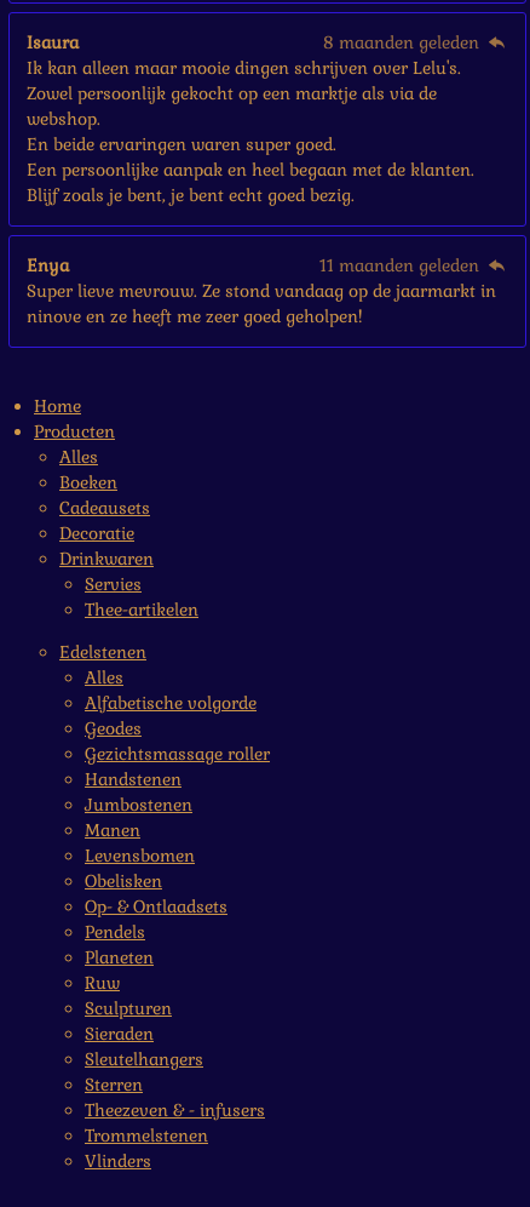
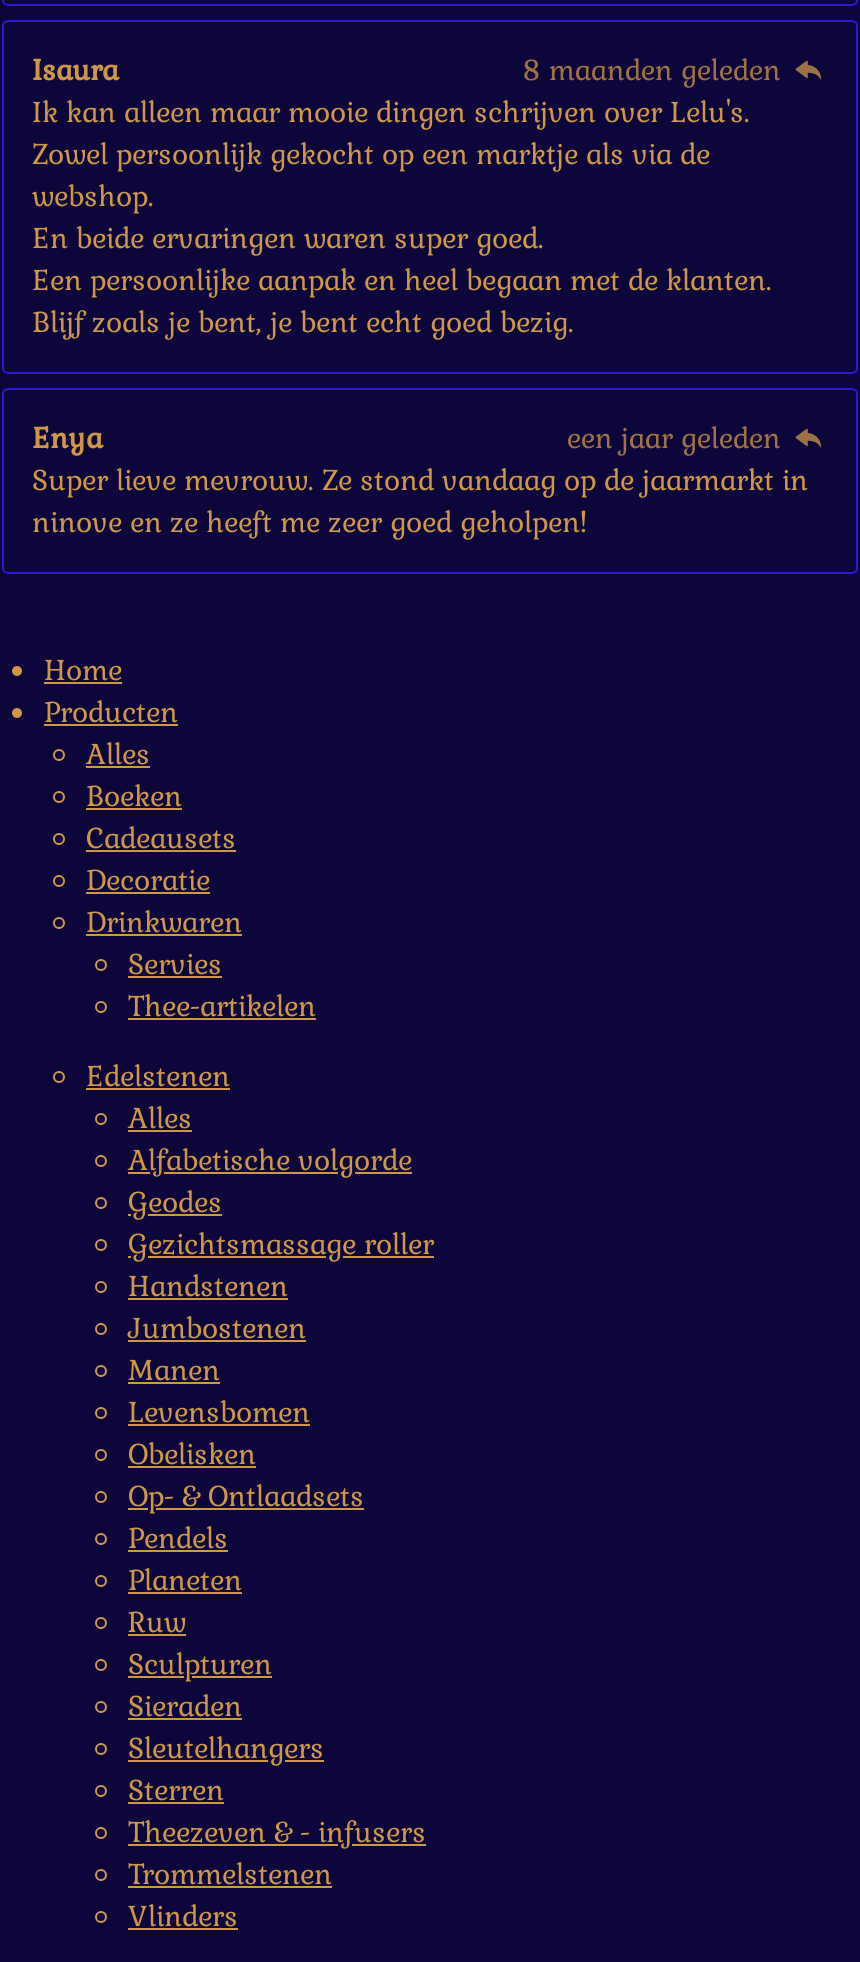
[320,254,485,276] 11 maanden geleden -> [567,420,789,456] een jaar geleden

